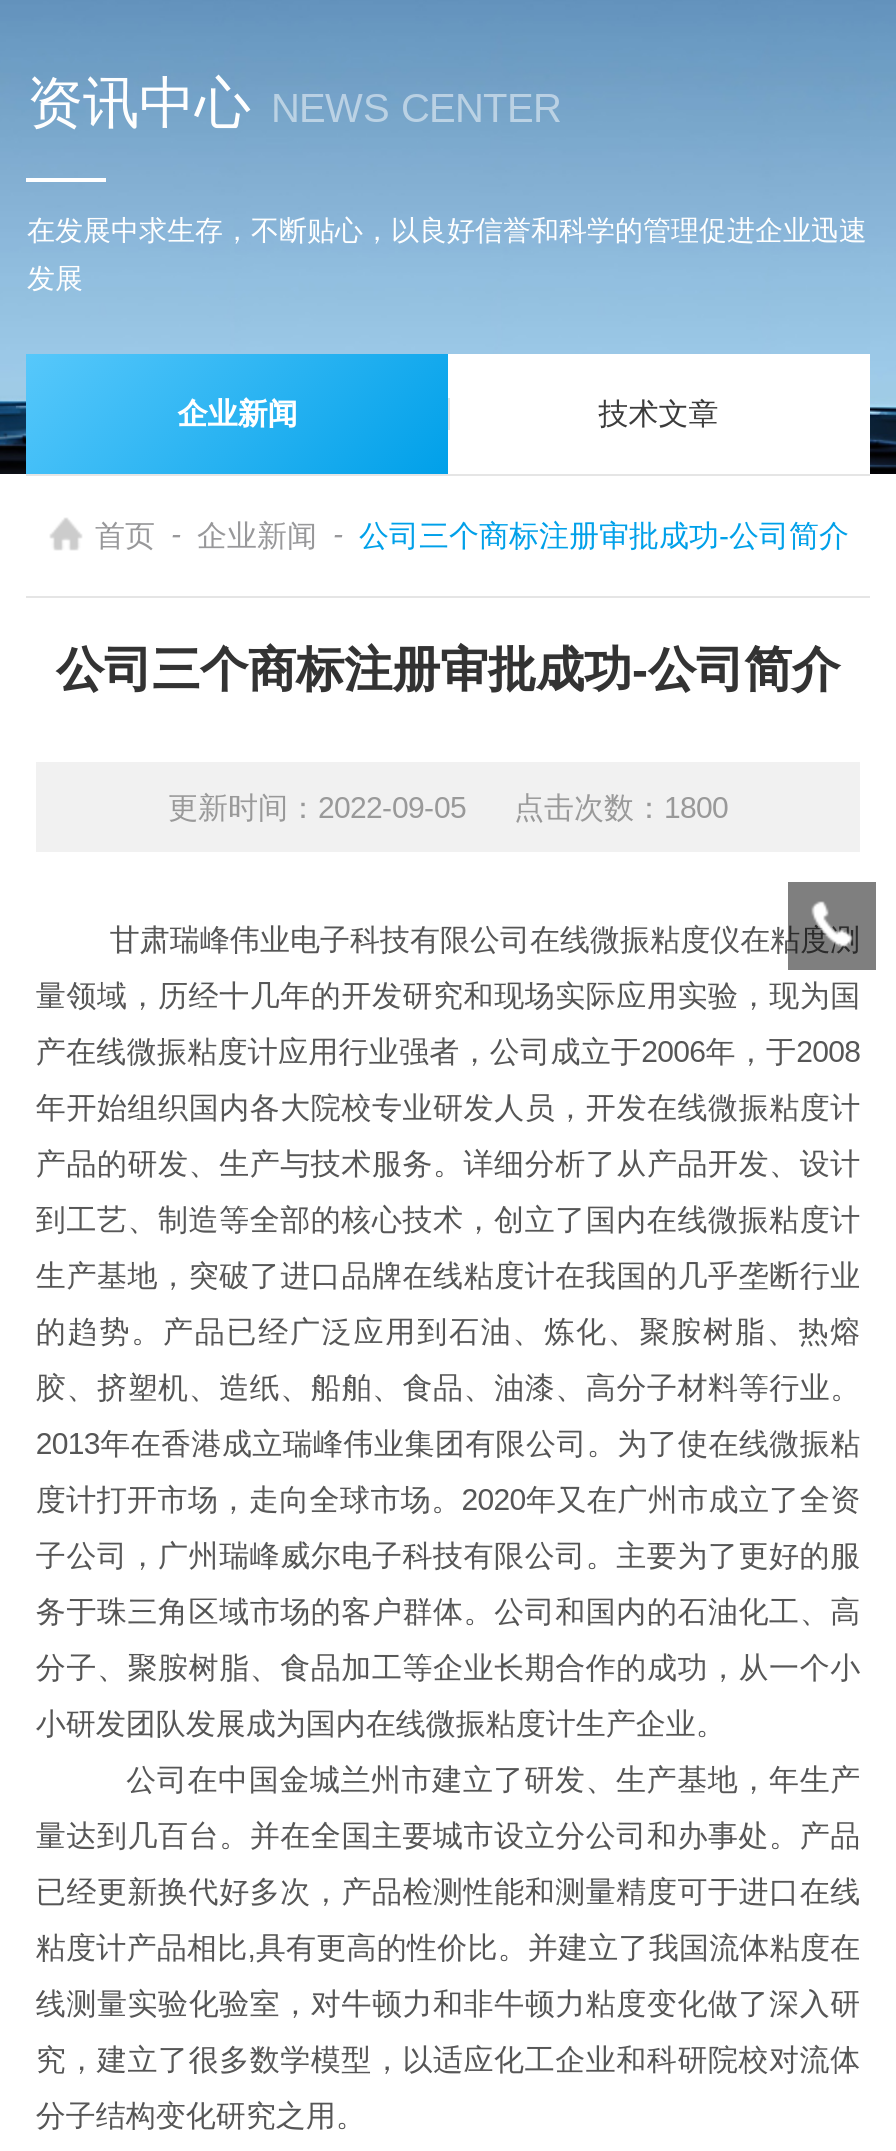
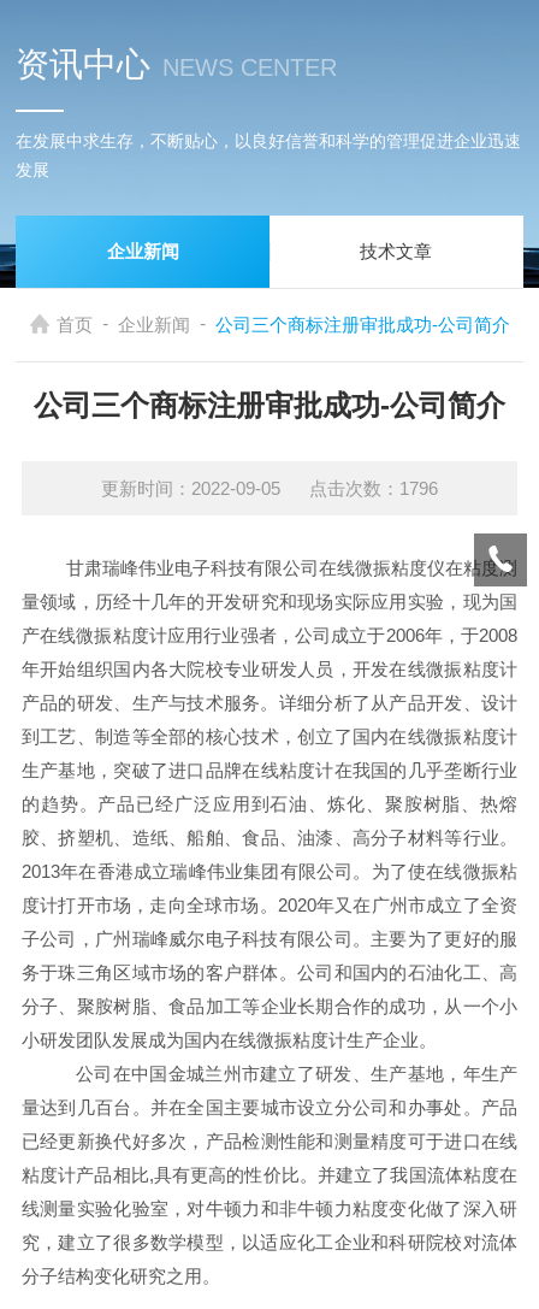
[168,790,728,824] 更新时间：2022-09-05 点击次数：1800 -> [101,478,438,499] 更新时间：2022-09-05 点击次数：1796

